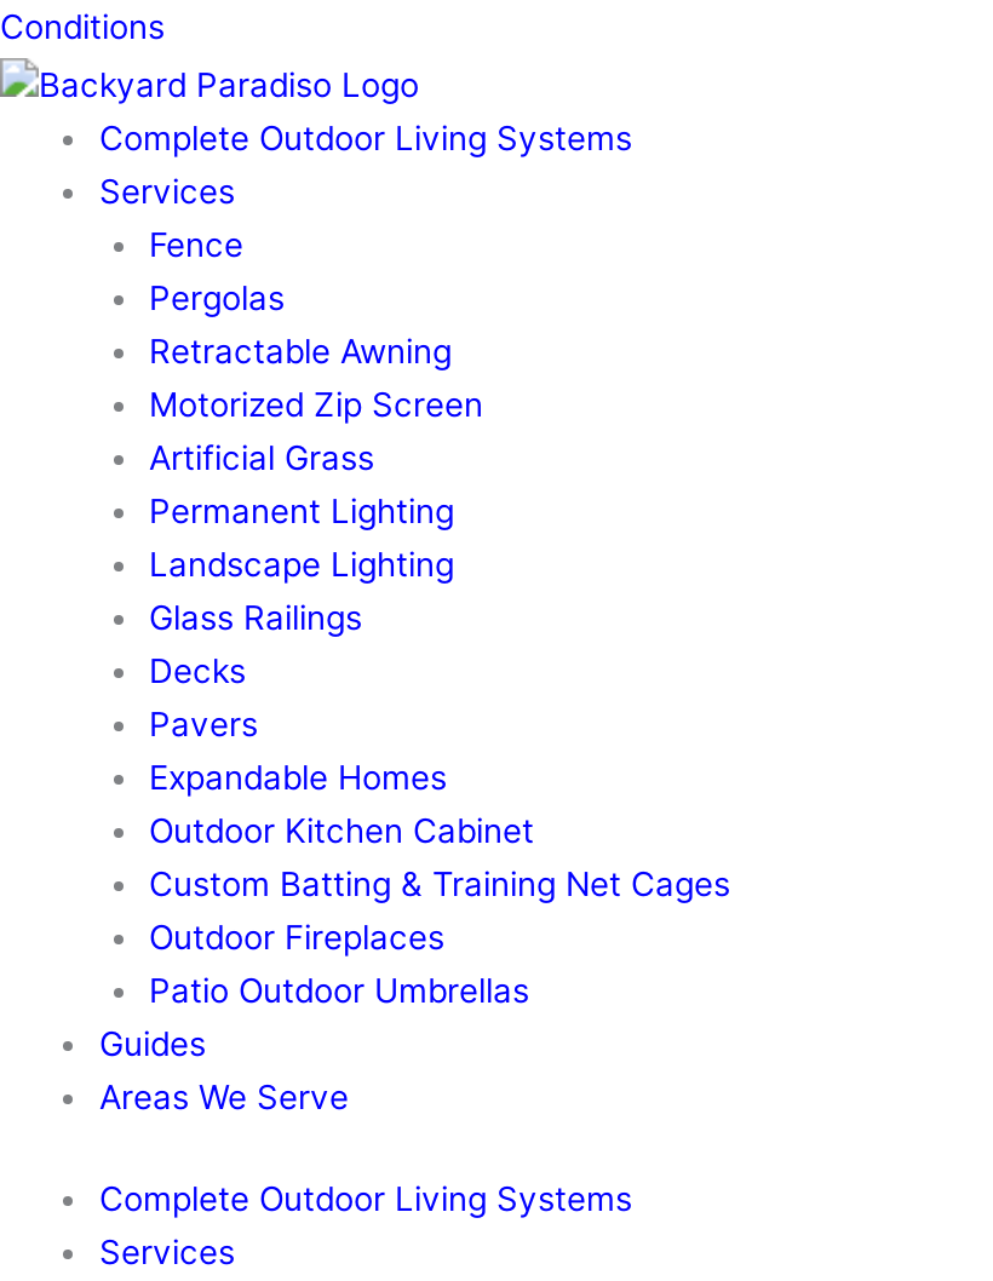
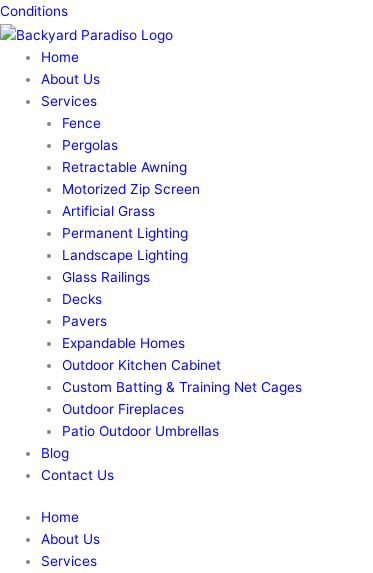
[99,118,632,157] Complete Outdoor Living Systems -> [41,49,100,87] Home | About Us
[99,1024,349,1116] Guides | Areas We Serve -> [41,445,114,483] Blog | Contact Us
[99,1180,632,1219] Complete Outdoor Living Systems -> [41,509,100,547] Home | About Us

